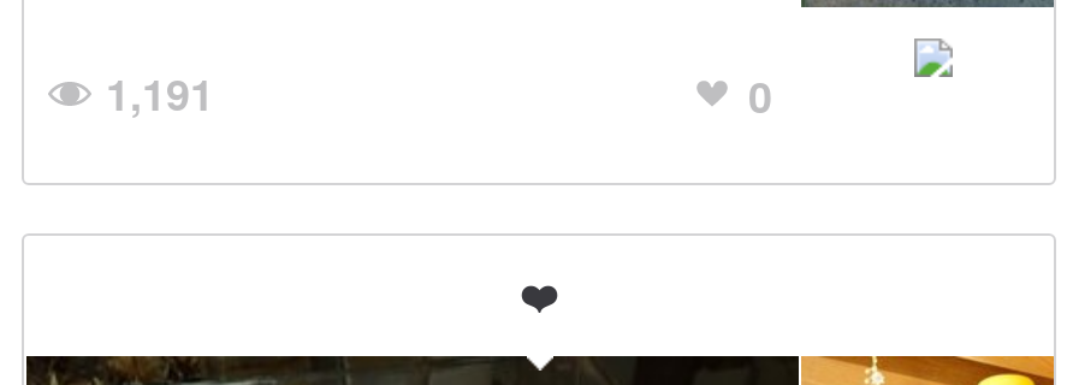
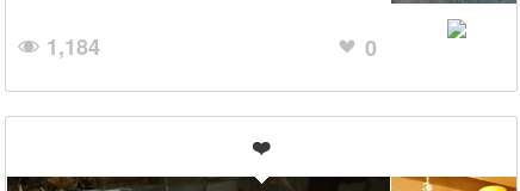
[106,62,214,125] 1,191 -> [47,31,100,62] 1,184

